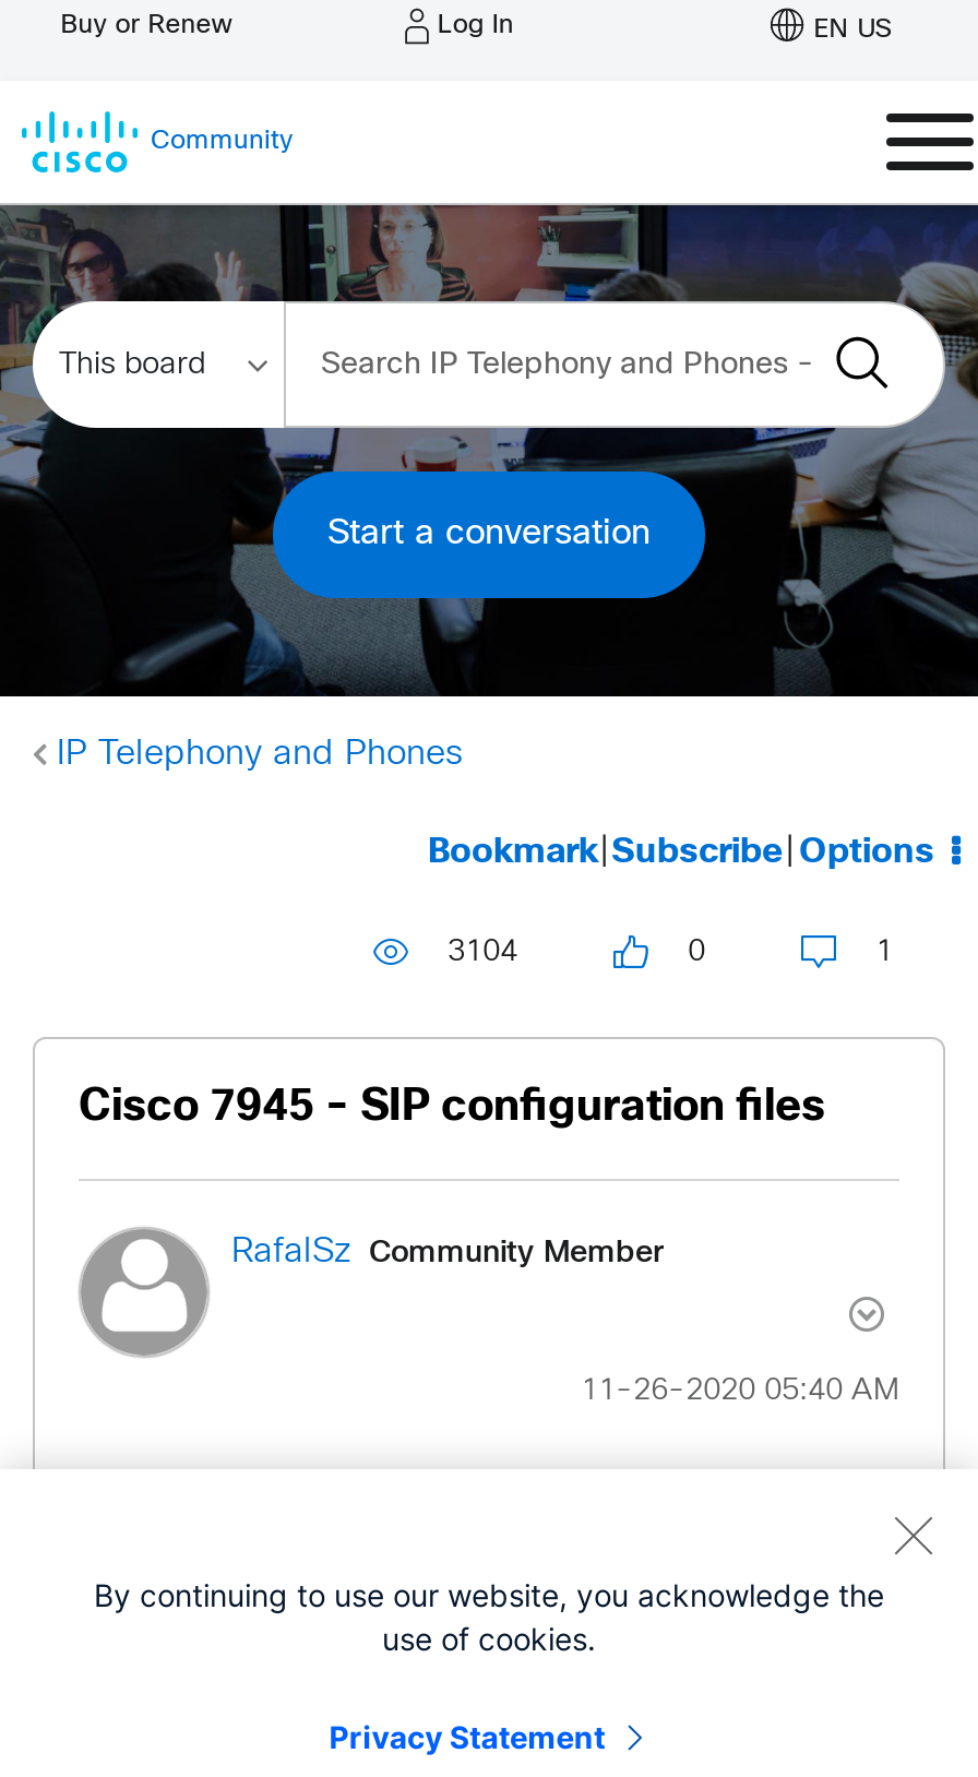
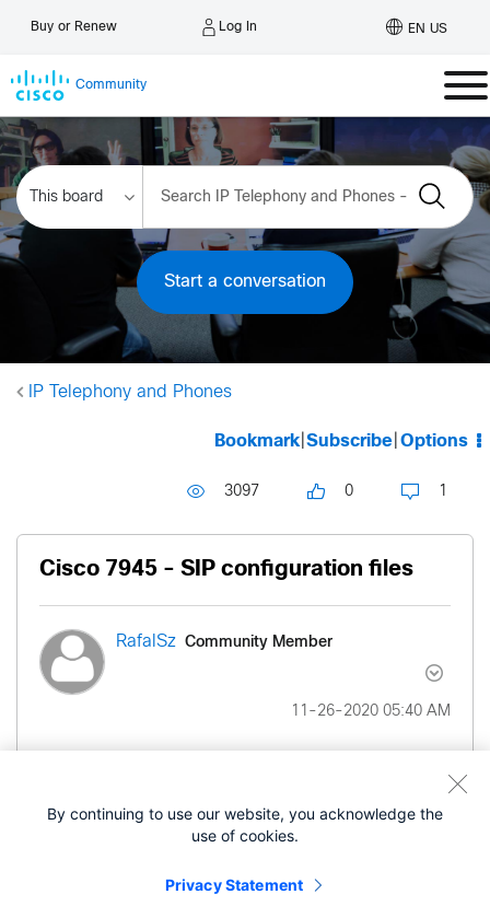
[448,939,517,967] 3104 -> [224,485,259,499] 3097

